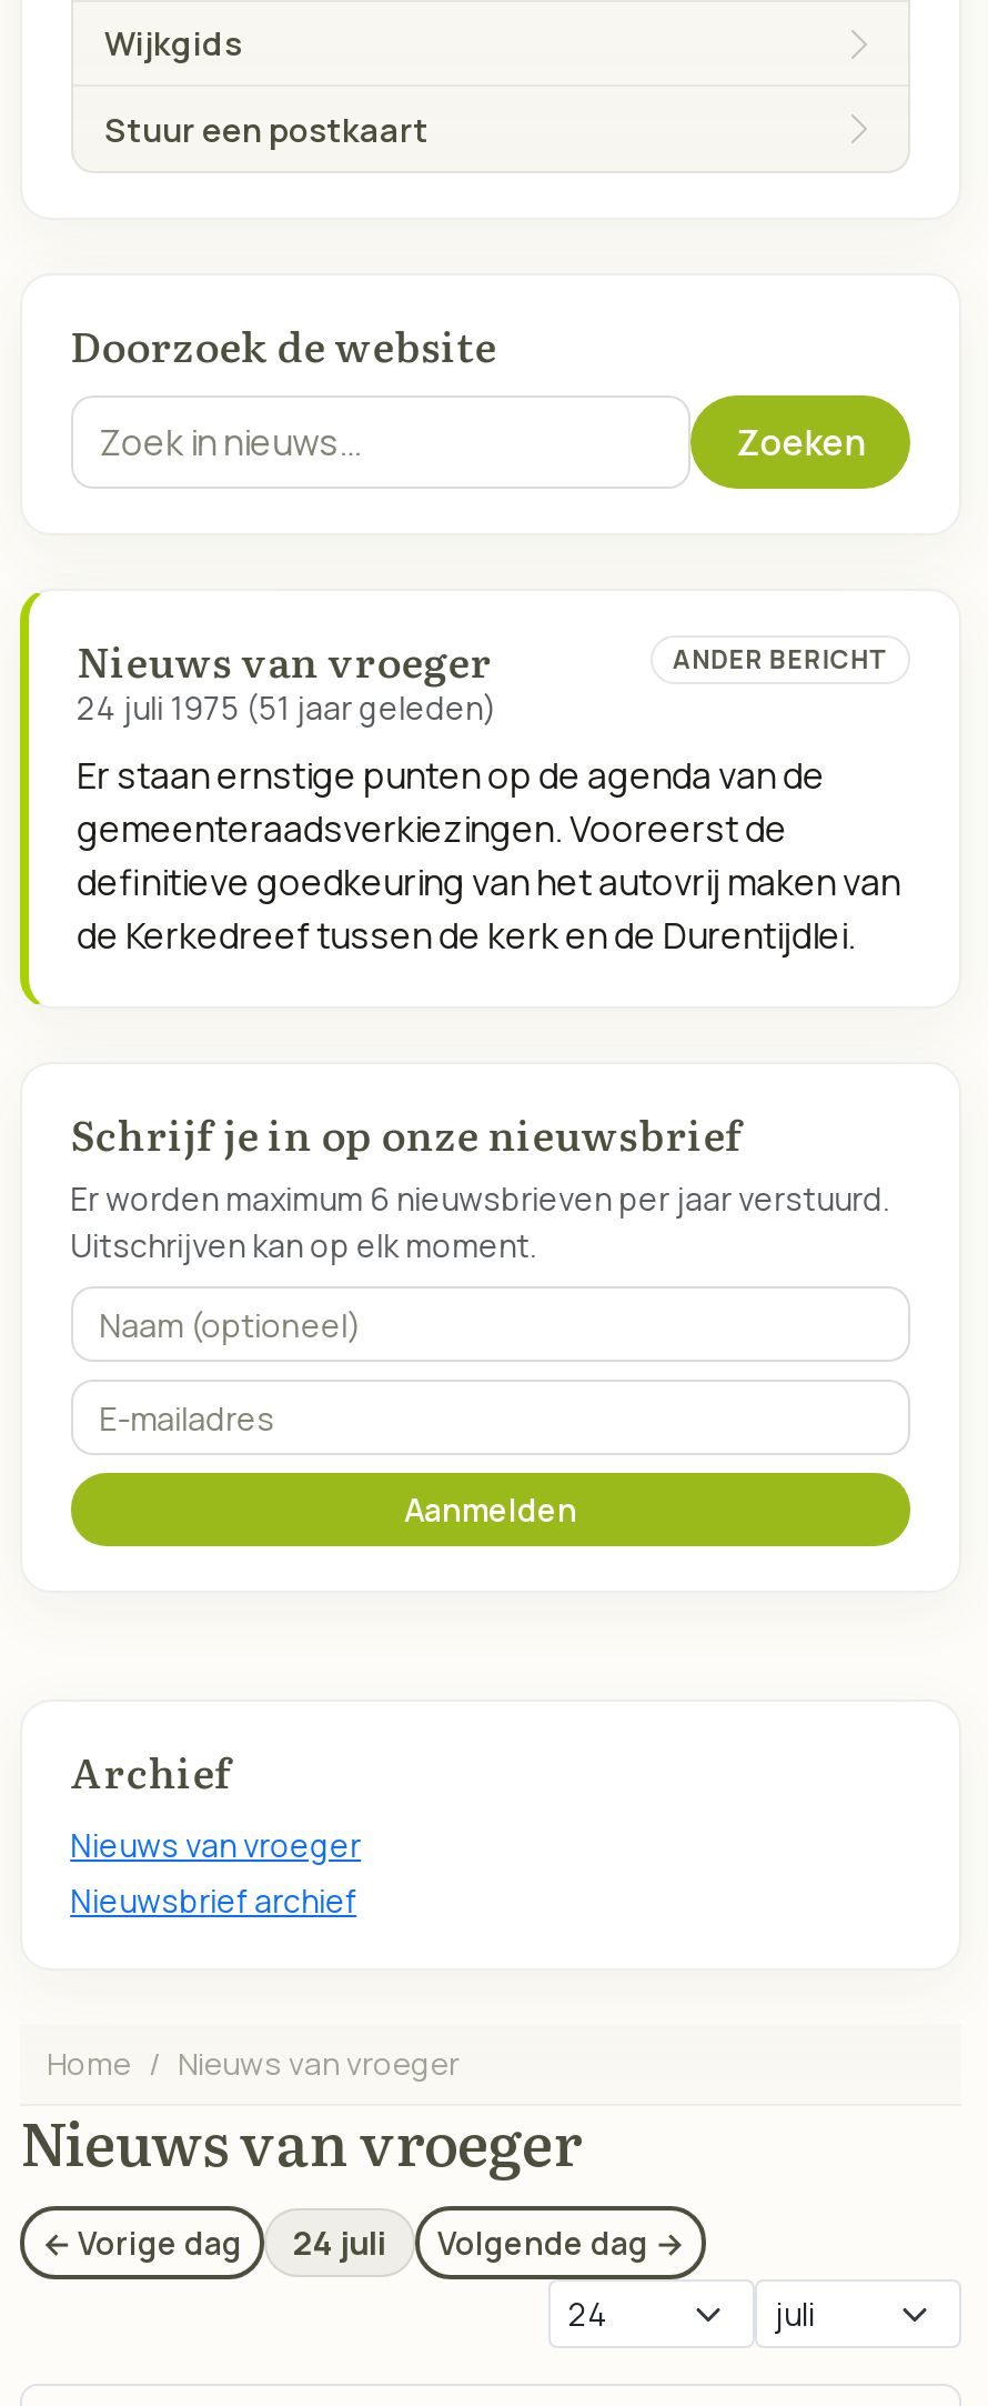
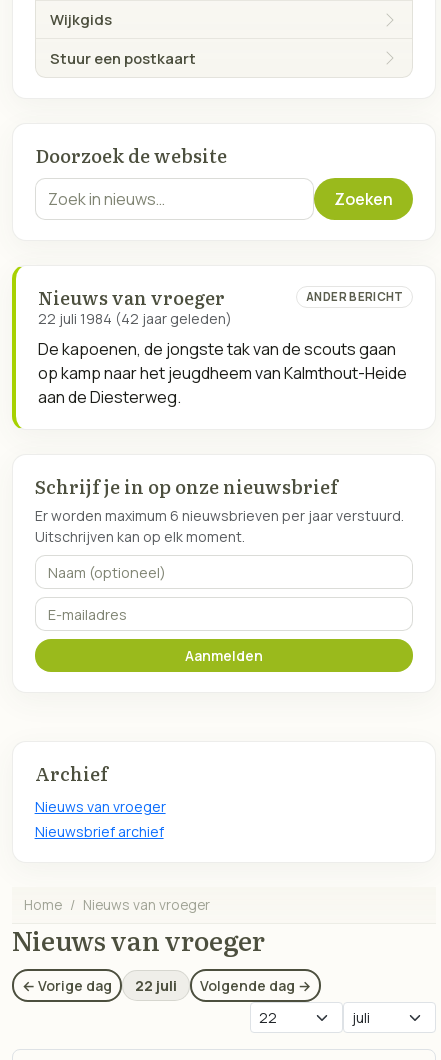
[77,686,496,729] 24 juli 1975 (51 jaar geleden) -> [38,309,232,328] 22 juli 1984 (42 jaar geleden)
[77,751,901,960] Er staan ernstige punten op de agenda van de | gemeenteraadsverkiezingen. Vooreerst de | definitieve goedkeuring van het autovrij maken van | de Kerkedreef tussen de kerk en de Durentijdlei. -> [38,338,407,408] De kapoenen, de jongste tak van de scouts gaan | op kamp naar het jeugdheem van Kalmthout-Heide | aan de Diesterweg.
[293,2219,386,2264] 24 juli -> [135,975,177,995] 22 juli

